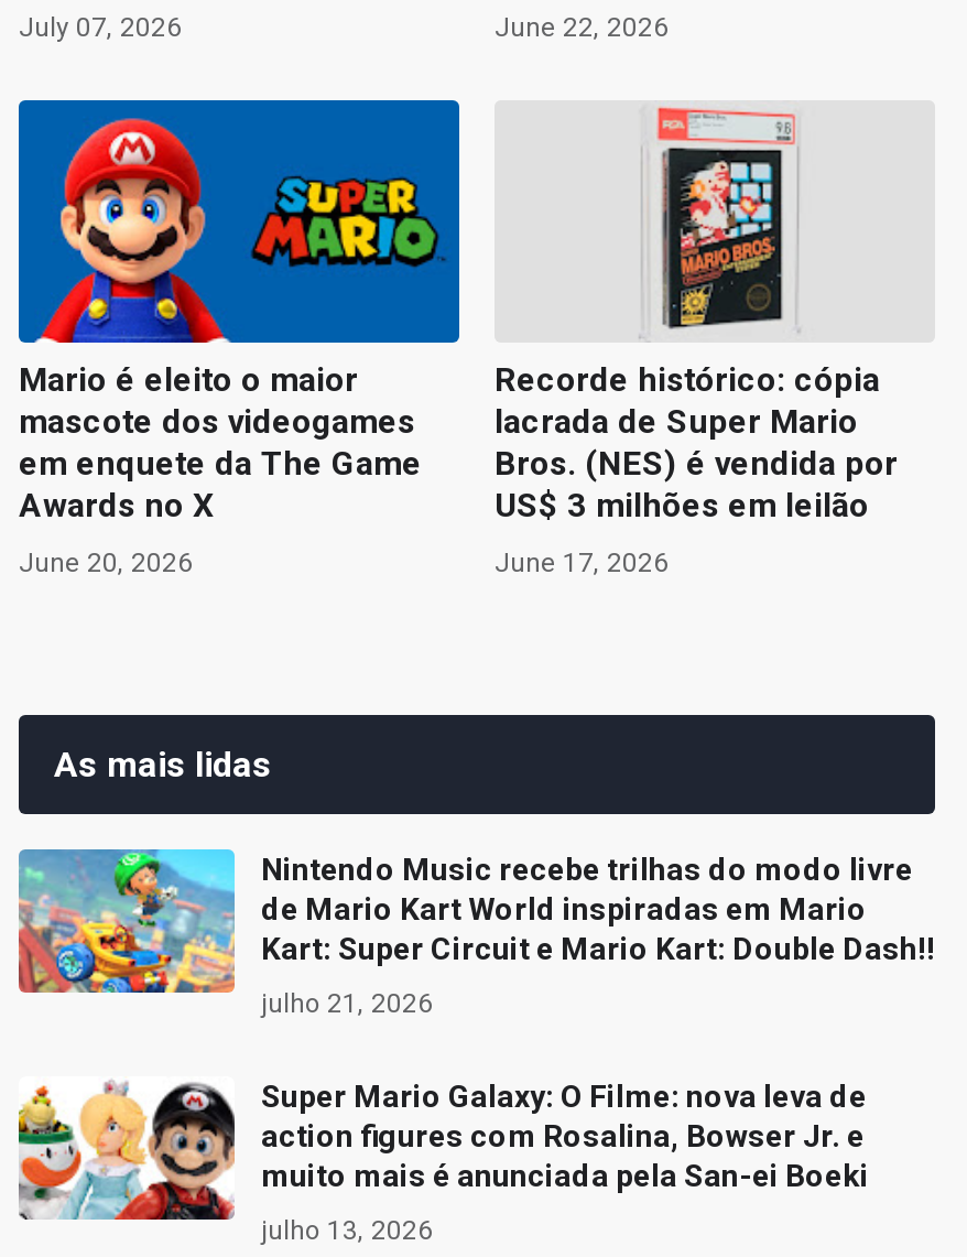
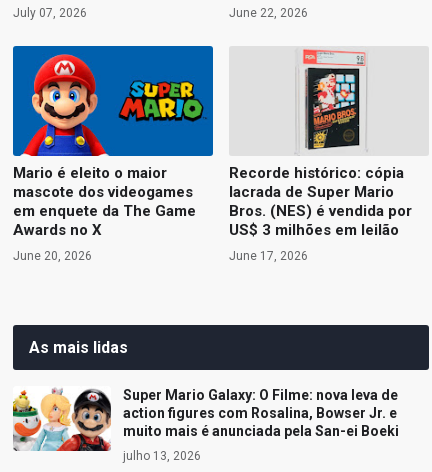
[17,847,935,1019] [image] | Nintendo Music recebe trilhas do modo livre | de Mario Kart World inspiradas em Mario | Kart: Super Circuit e Mario Kart: Double Dash!! | julho 21, 2026 -> none

